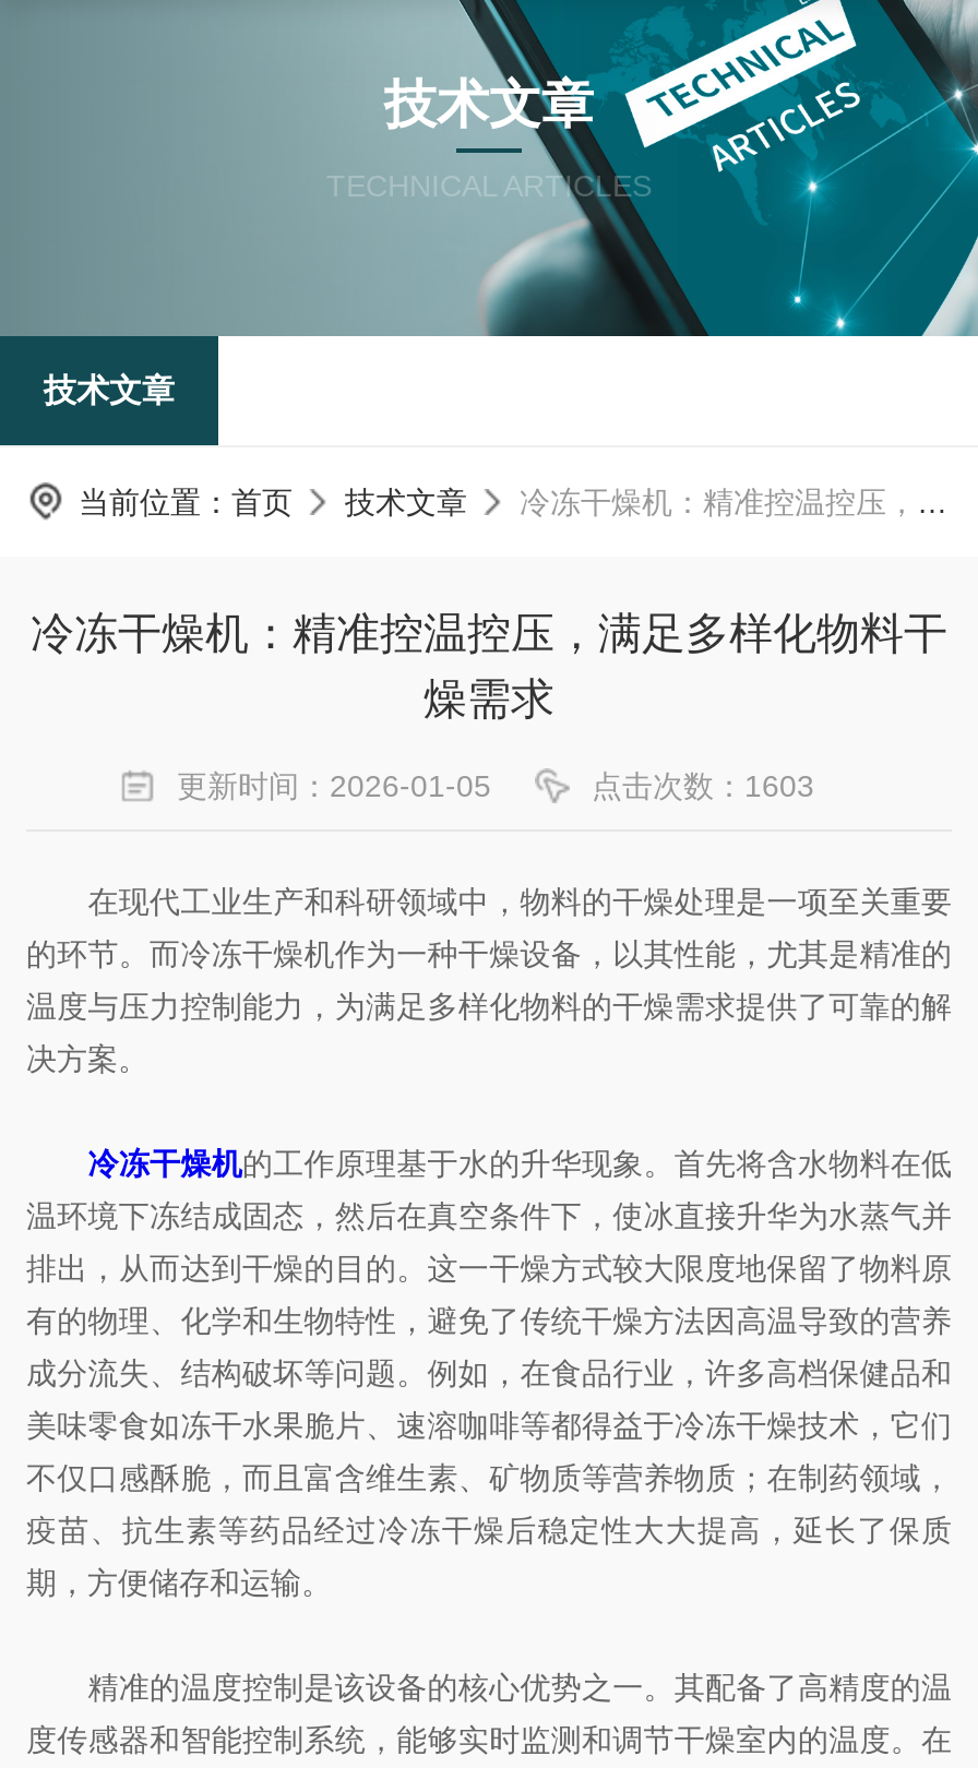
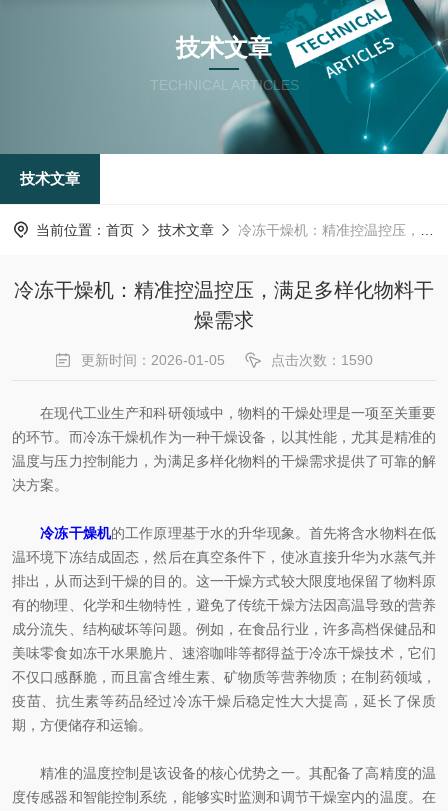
[592,768,814,803] 点击次数：1603 -> [271,352,373,368] 点击次数：1590

